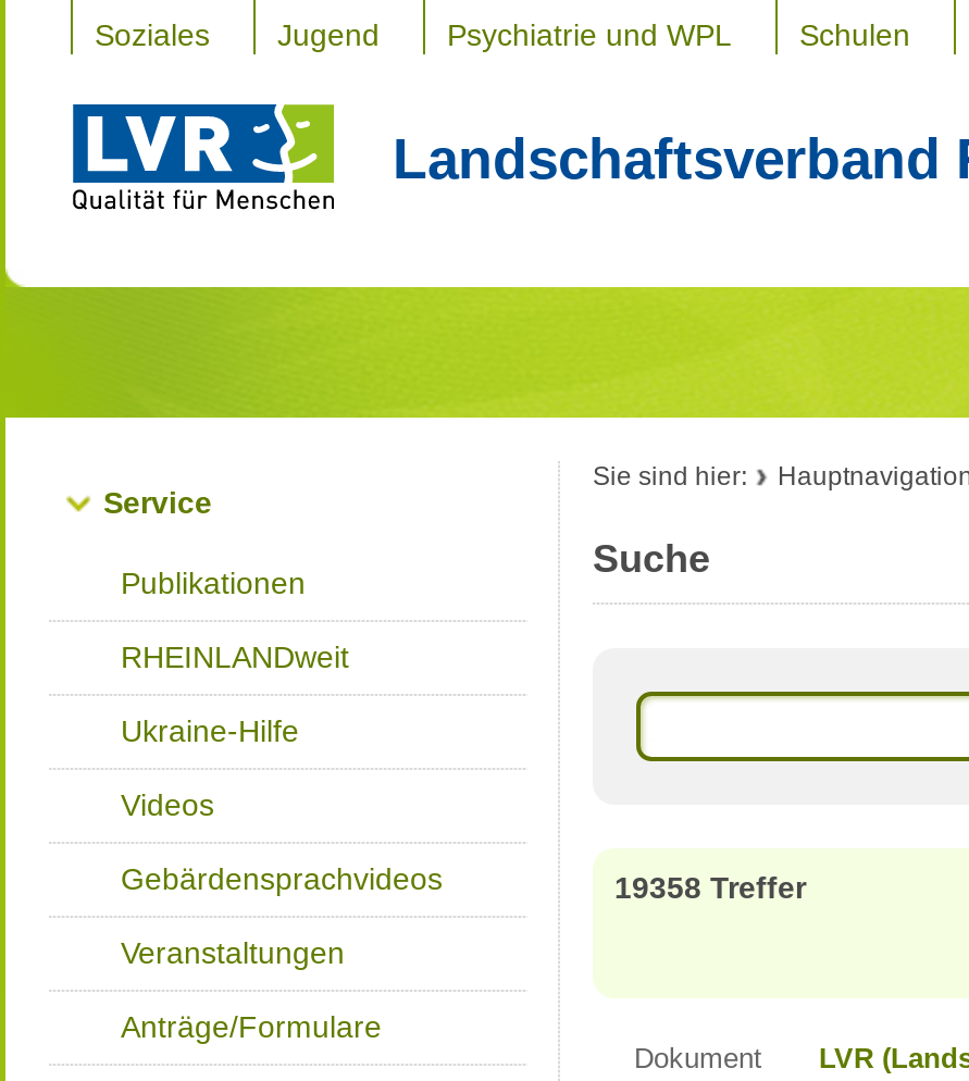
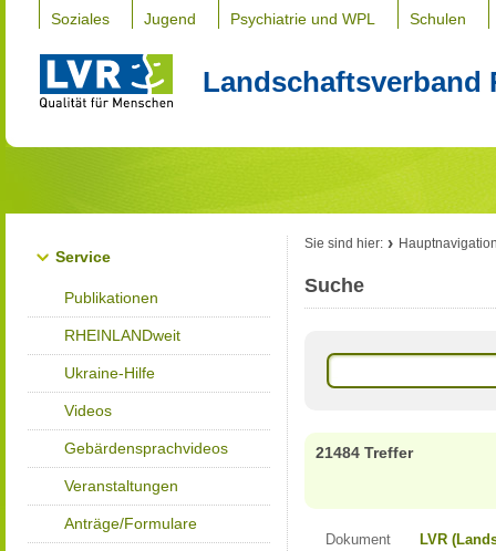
[614,870,806,905] 19358 Treffer -> [316,444,413,461] 21484 Treffer

